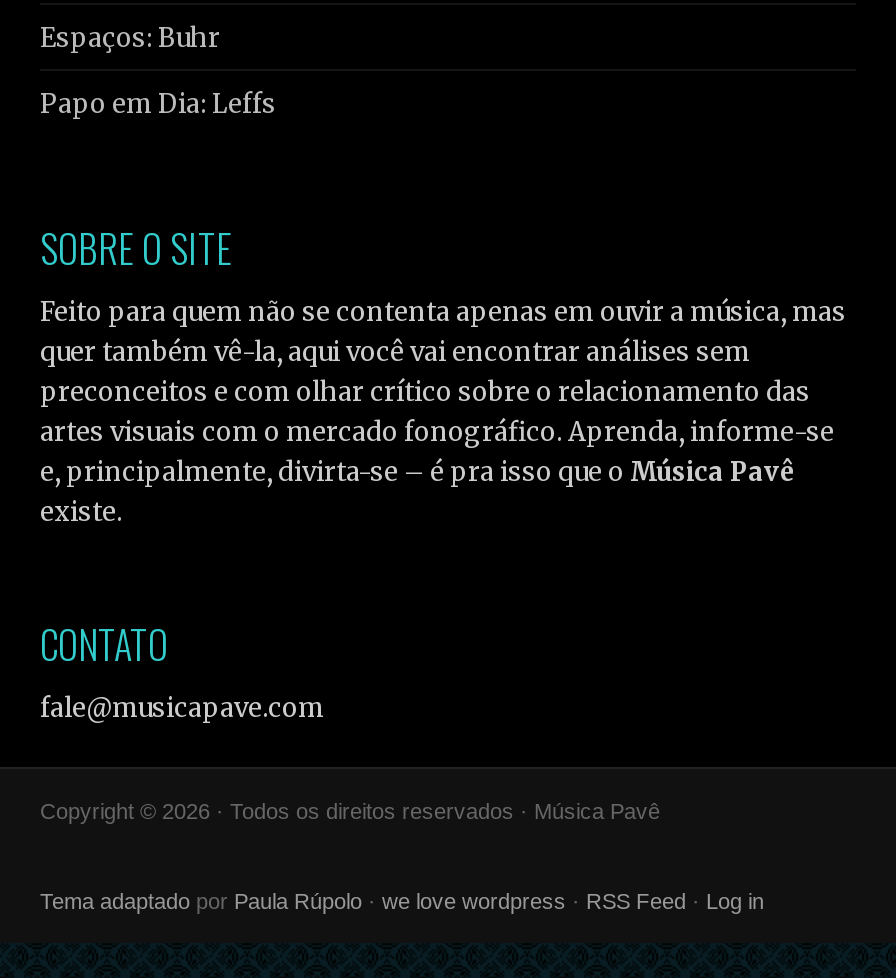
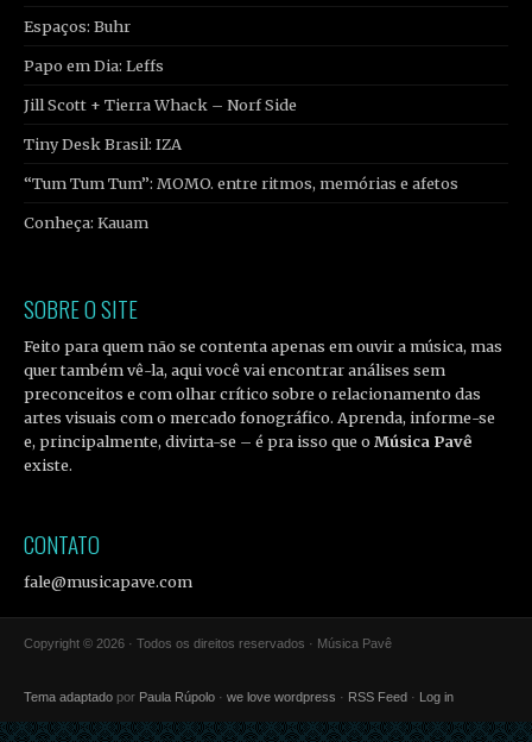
none -> [24,95,462,232] Jill Scott + Tierra Whack – Norf Side | Tiny Desk Brasil: IZA | “Tum Tum Tum”: MOMO. entre ritmos, memórias e afetos | Conheça: Kauam

